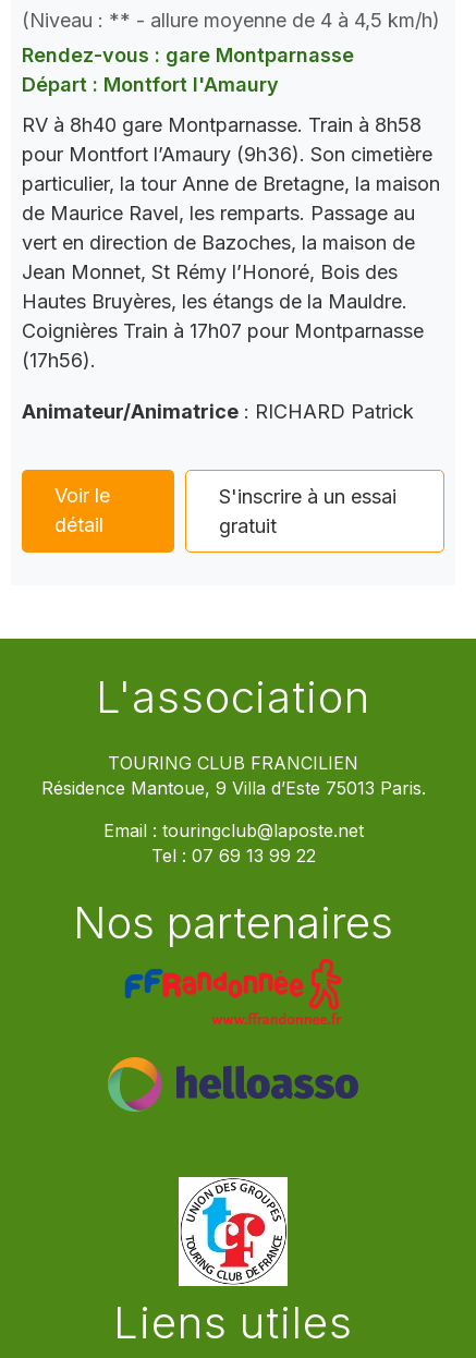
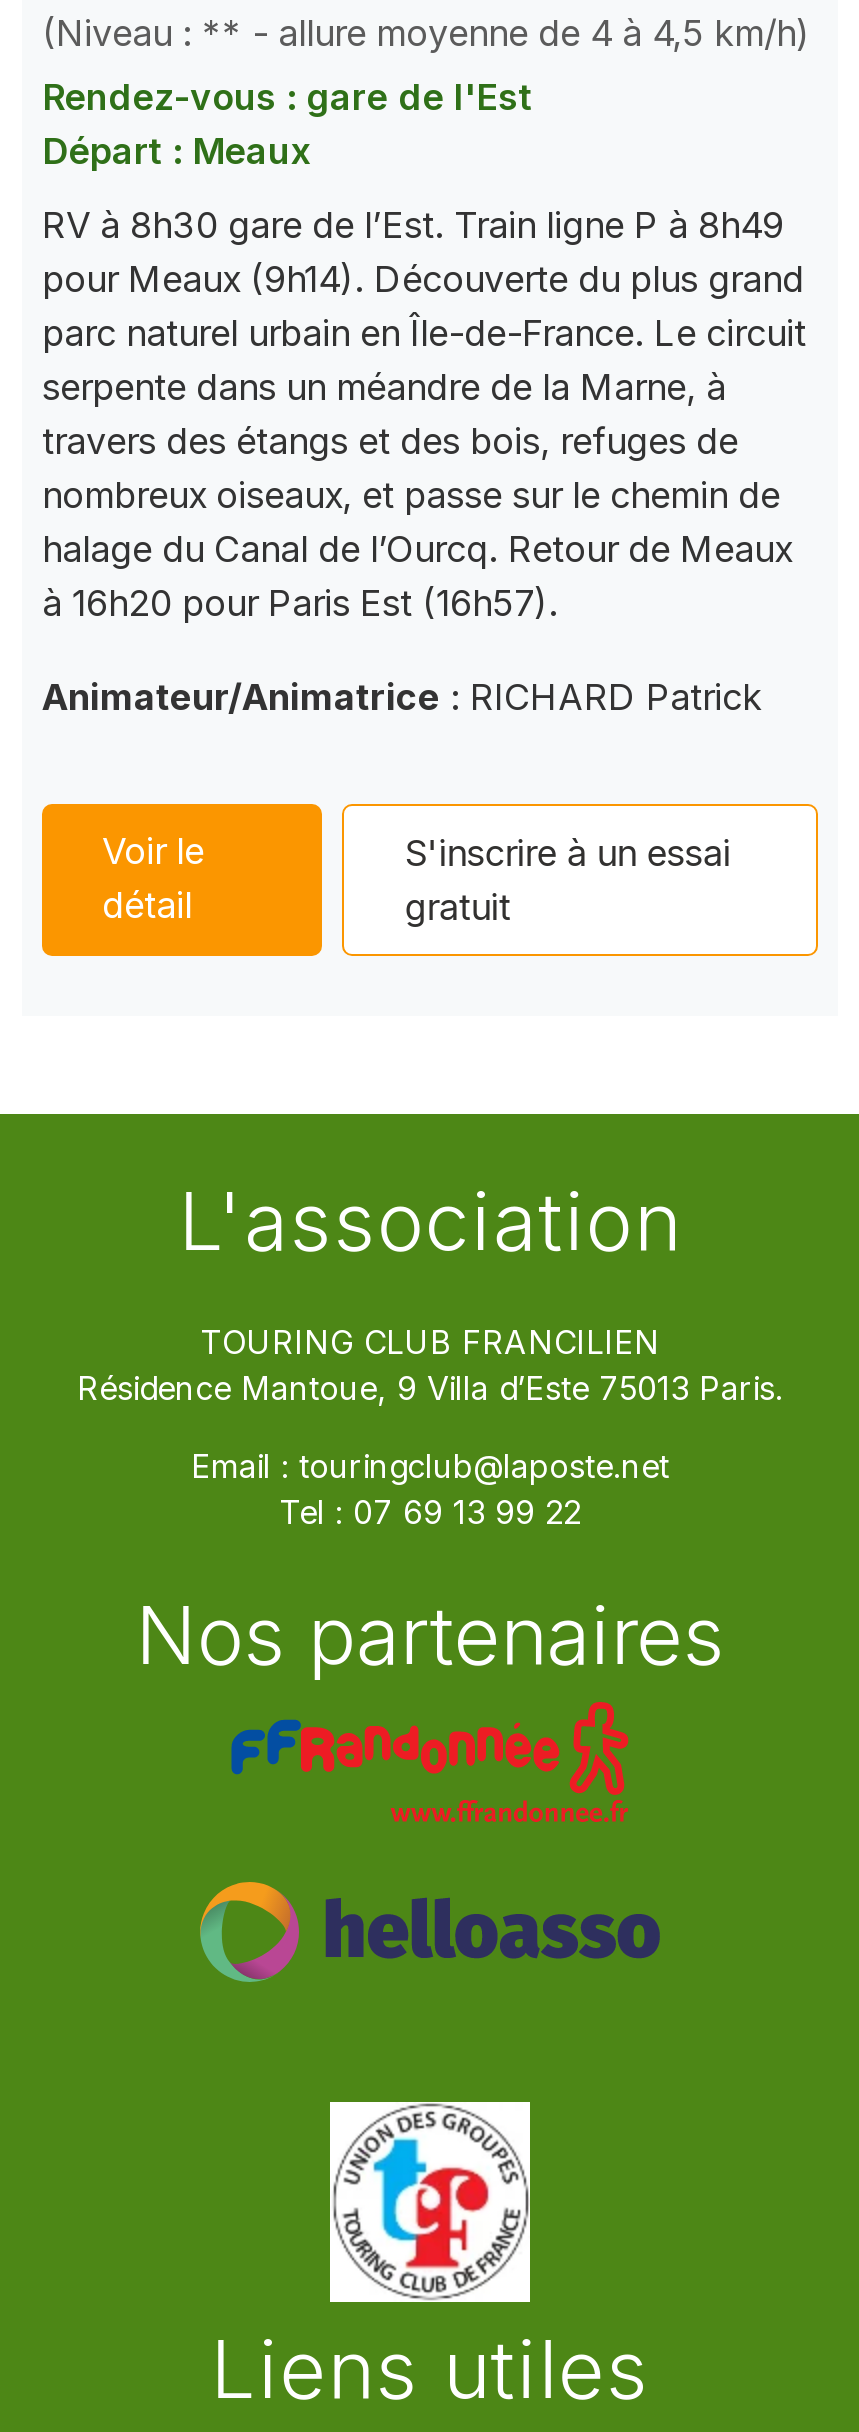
[22,44,354,96] Rendez-vous : gare Montparnasse | Départ : Montfort l'Amaury -> [42,77,532,173] Rendez-vous : gare de l'Est | Départ : Meaux
[22,114,440,372] RV à 8h40 gare Montparnasse. Train à 8h58 | pour Montfort l’Amaury (9h36). Son cimetière | particulier, la tour Anne de Bretagne, la maison | de Maurice Ravel, les remparts. Passage au | vert en direction de Bazoches, la maison de | Jean Monnet, St Rémy l’Honoré, Bois des | Hautes Bruyères, les étangs de la Mauldre. | Coignières Train à 17h07 pour Montparnasse | (17h56). -> [42,205,806,625] RV à 8h30 gare de l’Est. Train ligne P à 8h49 | pour Meaux (9h14). Découverte du plus grand | parc naturel urbain en Île-de-France. Le circuit | serpente dans un méandre de la Marne, à | travers des étangs et des bois, refuges de | nombreux oiseaux, et passe sur le chemin de | halage du Canal de l’Ourcq. Retour de Meaux | à 16h20 pour Paris Est (16h57).

